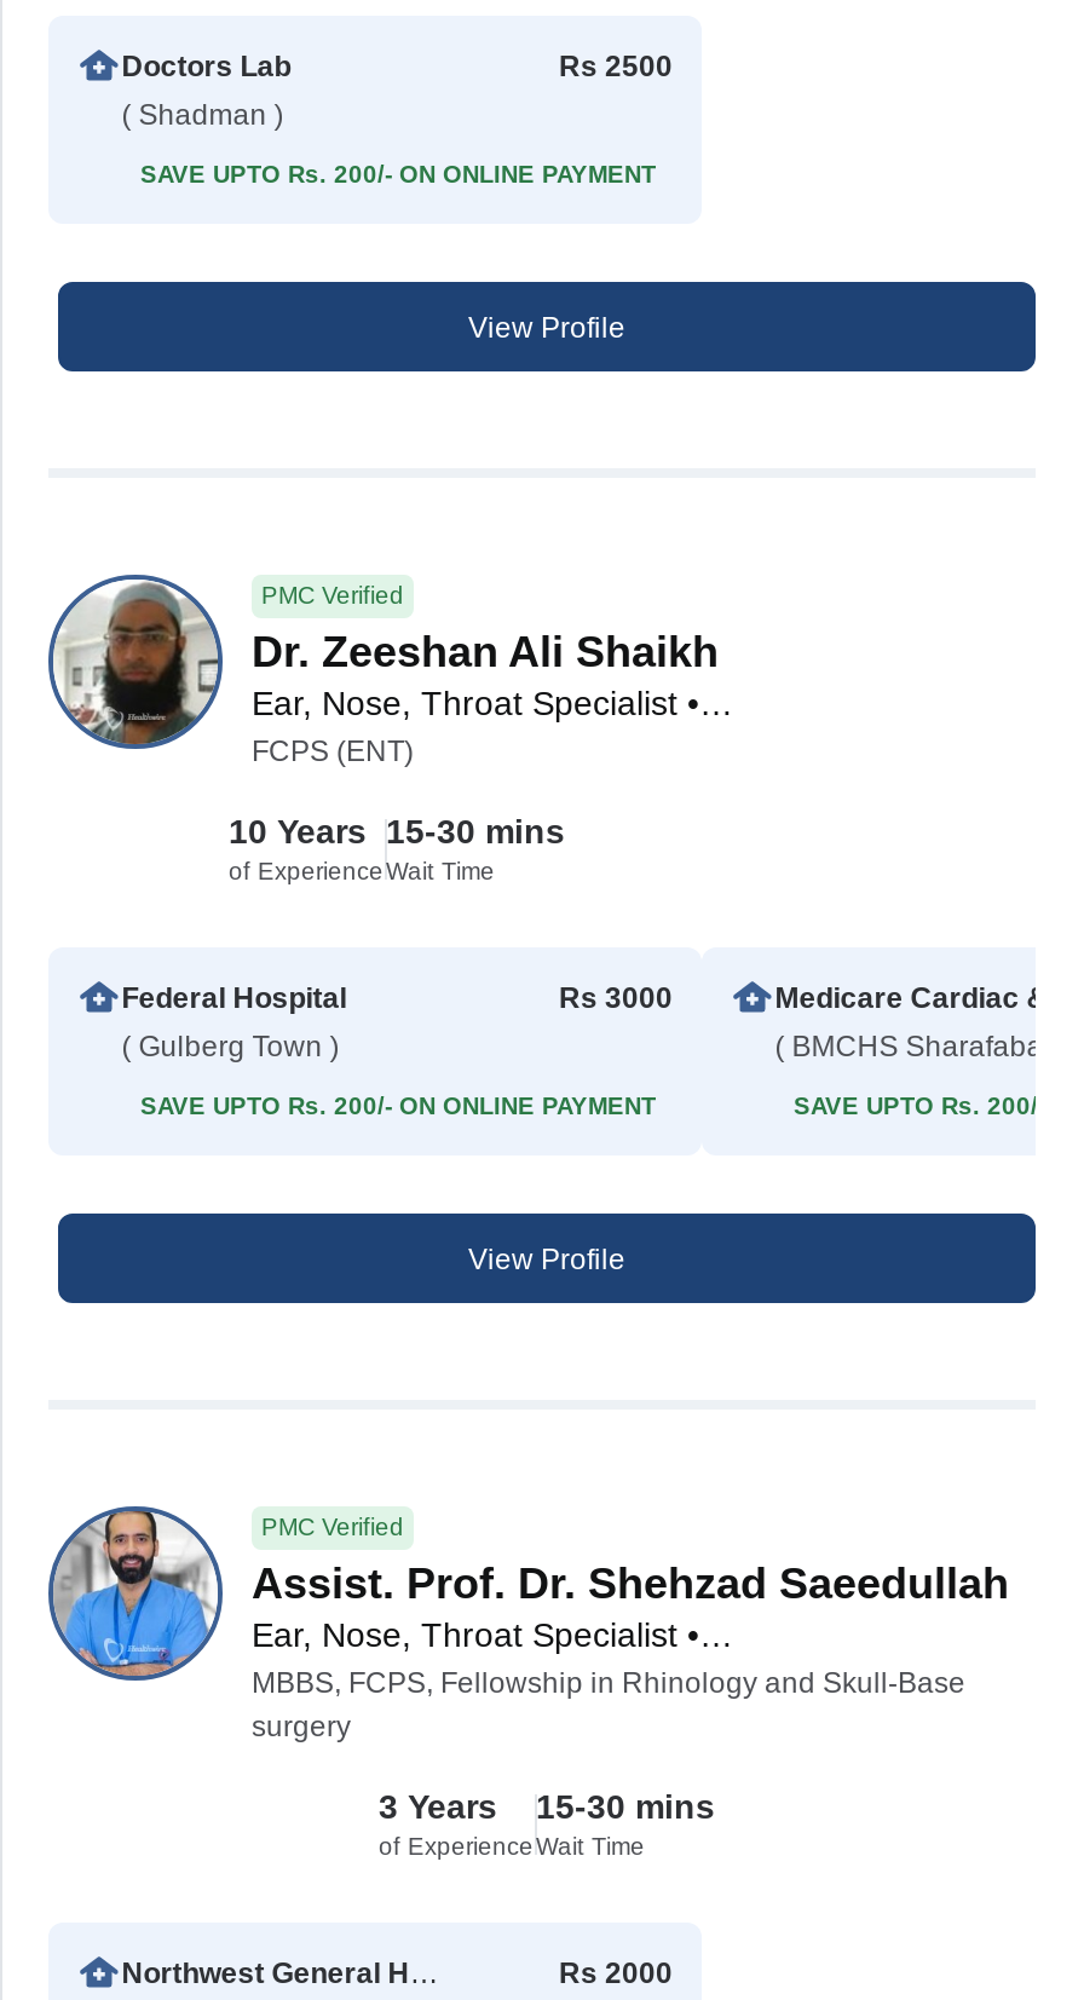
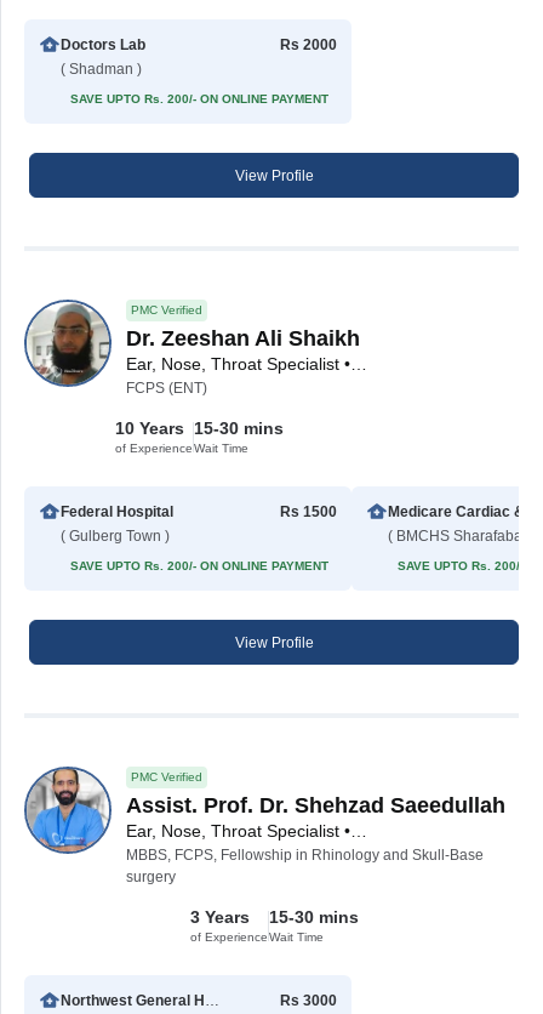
[559,49,673,83] Rs 2500 -> [280,36,337,53] Rs 2000
[559,981,673,1015] Rs 3000 -> [280,503,337,520] Rs 1500
[559,1956,673,1990] Rs 2000 -> [280,992,337,1009] Rs 3000

